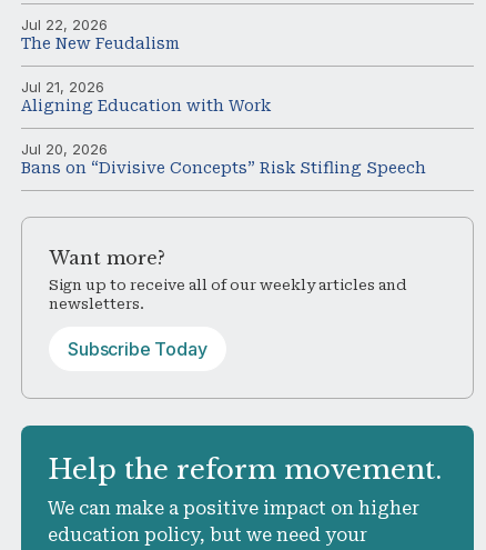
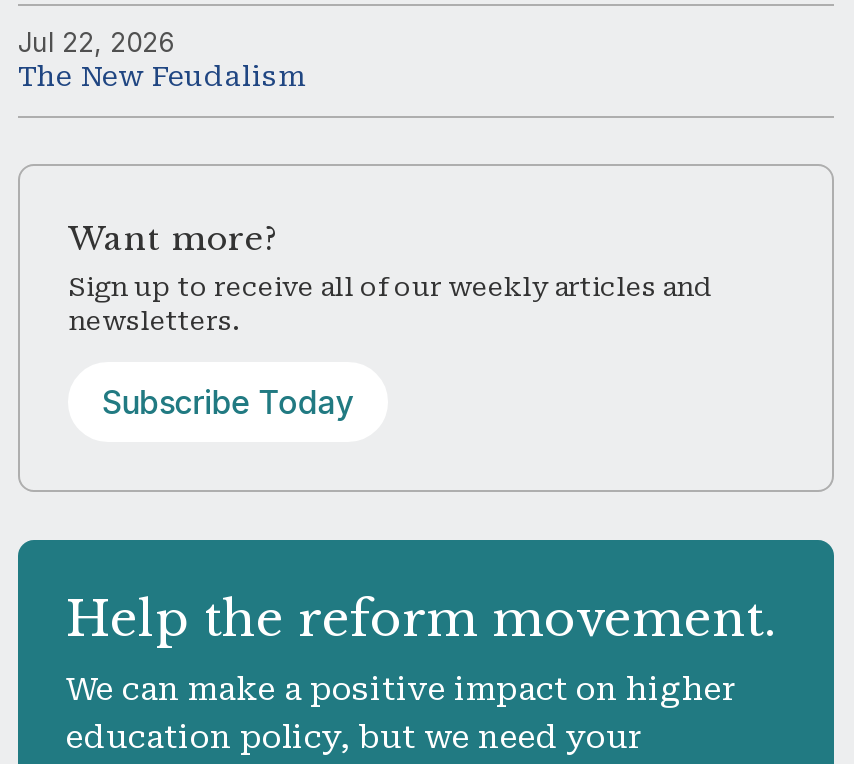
[21,78,426,177] Jul 21, 2026 | Aligning Education with Work | Jul 20, 2026 | Bans on “Divisive Concepts” Risk Stifling Speech -> none

